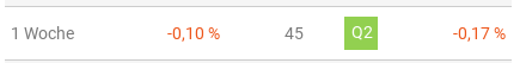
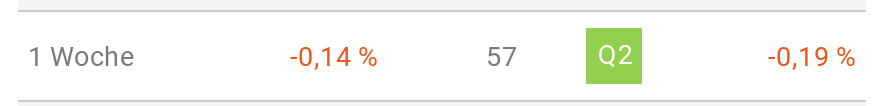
[167,24,220,43] -0,10 % -> [290,41,378,73] -0,14 %
[285,24,304,43] 45 -> [486,41,518,73] 57
[453,24,506,43] -0,17 % -> [768,41,856,73] -0,19 %

